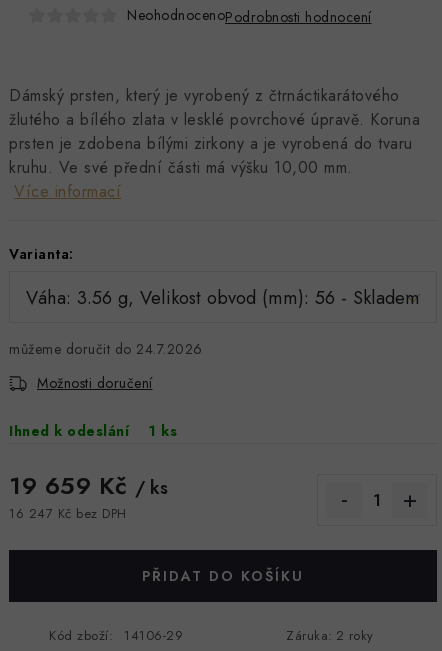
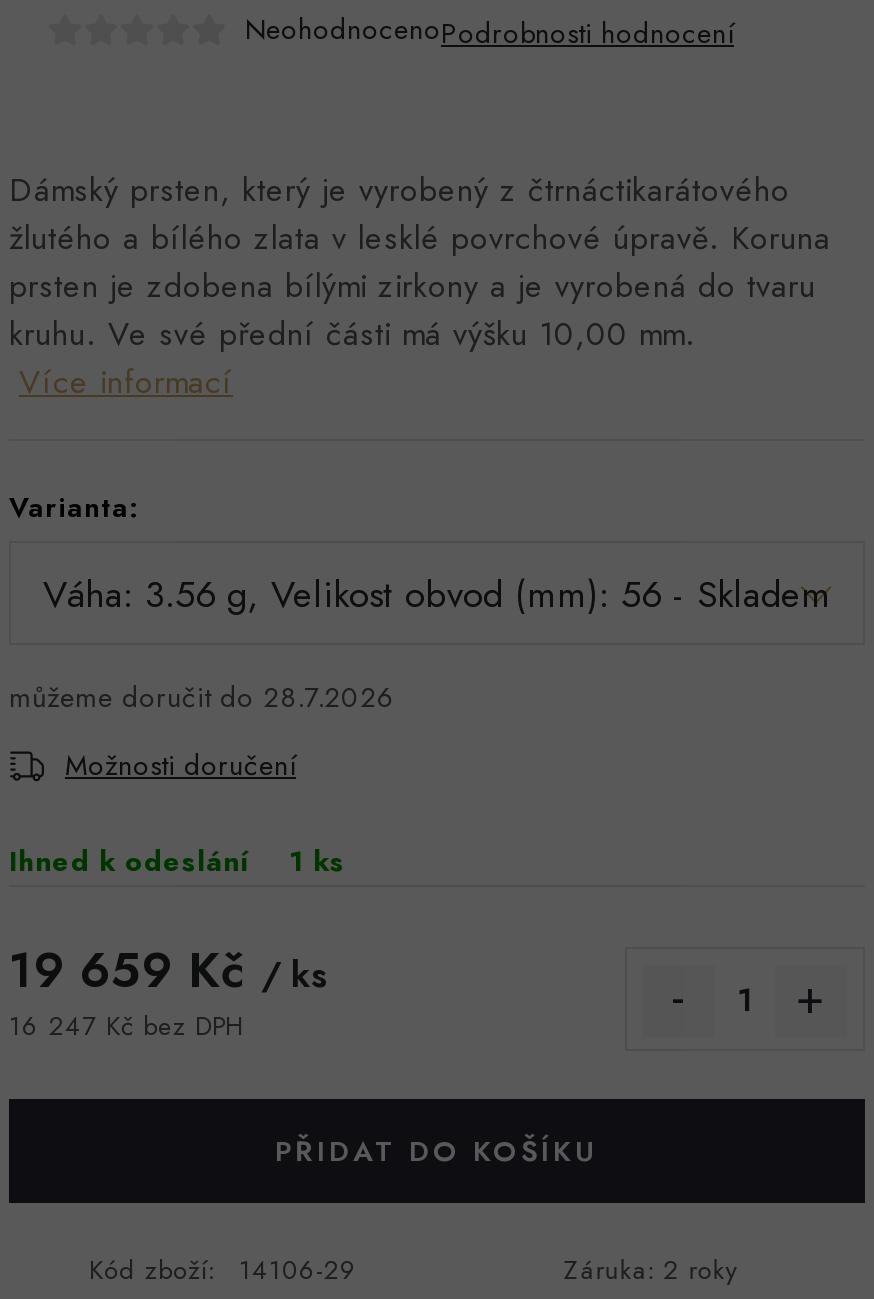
[136,339,202,359] 24.7.2026 -> [263,677,396,717] 28.7.2026

